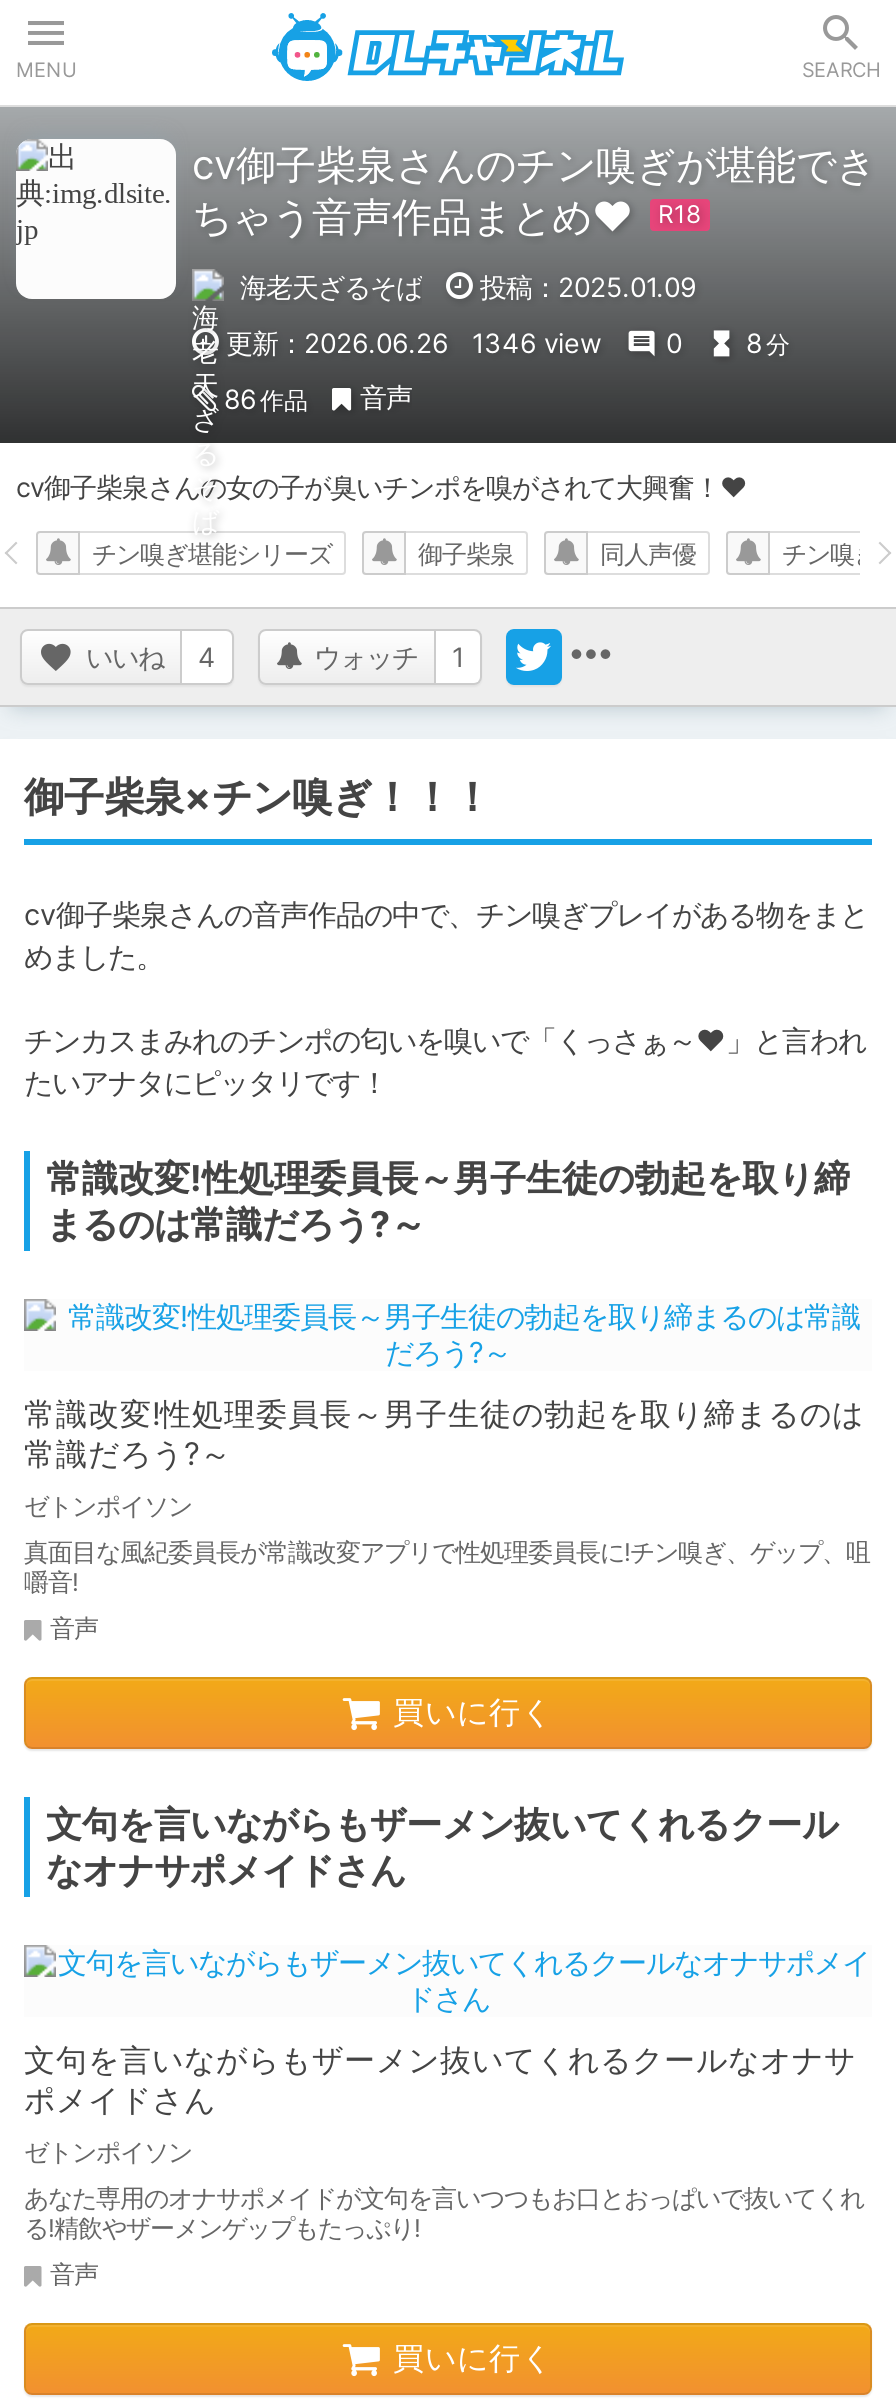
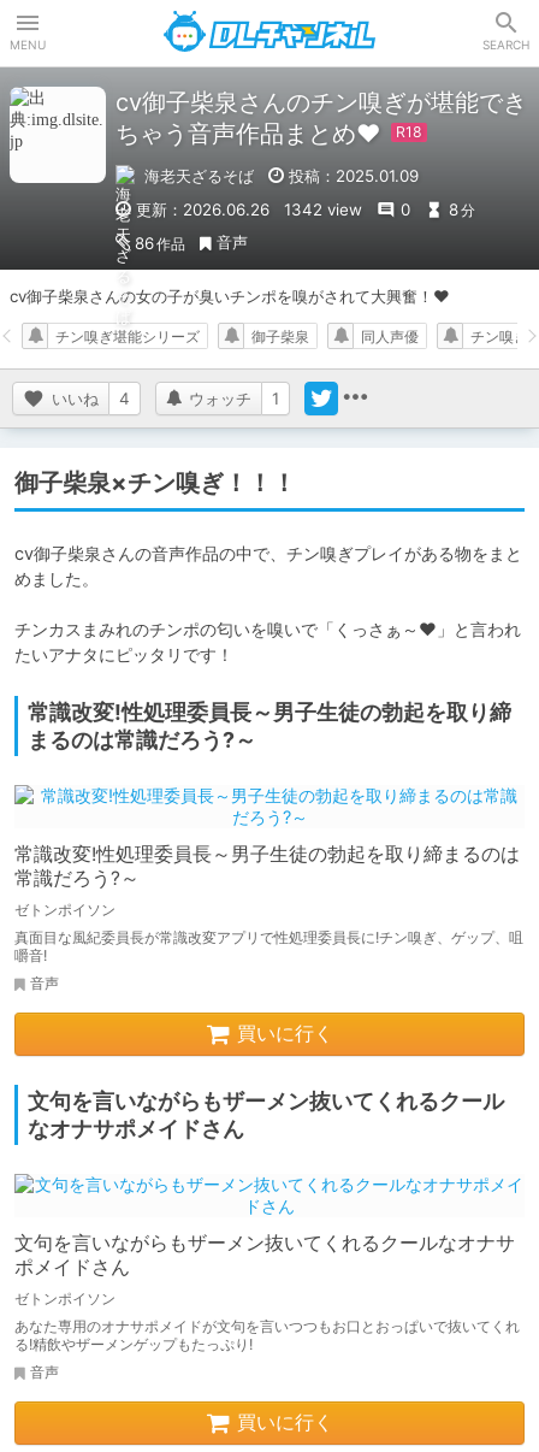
[226,326,790,358] 更新：2026.06.26 1346 view 0 8 分 -> [136,199,475,219] 更新：2026.06.26 1342 view 0 8 分

